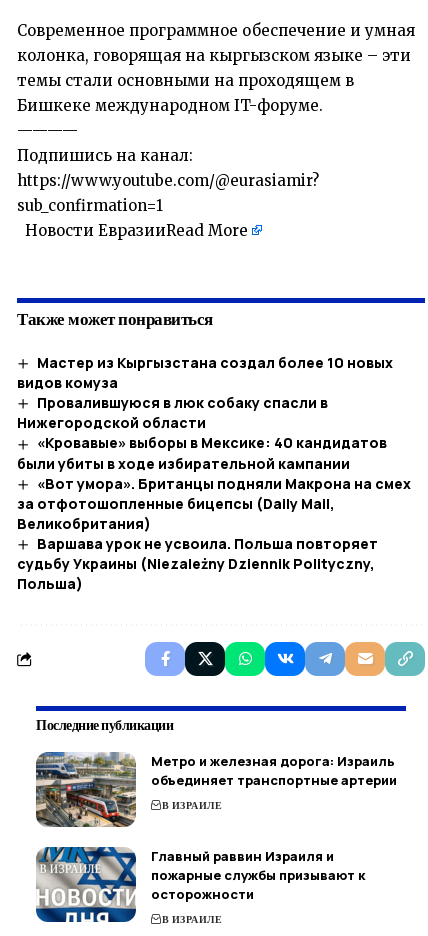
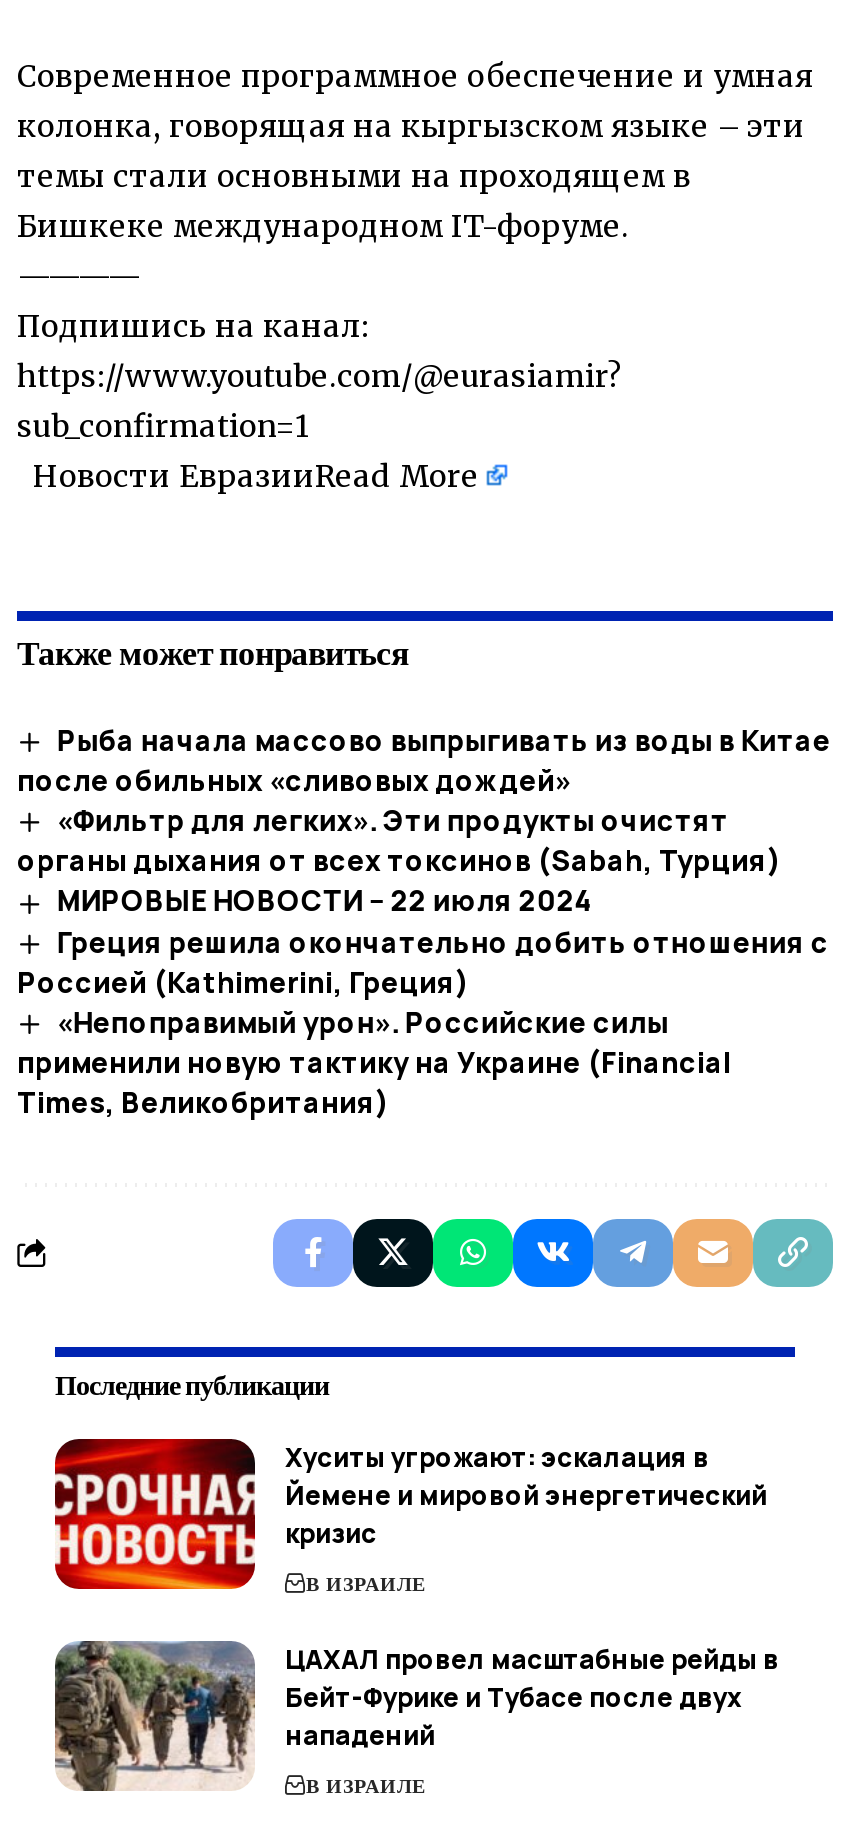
[17,353,411,593] Мастер из Кыргызстана создал более 10 новых | видов комуза | Провалившуюся в люк собаку спасли в | Нижегородской области | «Кровавые» выборы в Мексике: 40 кандидатов | были убиты в ходе избирательной кампании | «Вот умора». Британцы подняли Макрона на смех | за отфотошопленные бицепсы (Daily Mail, | Великобритания) | Варшава урок не усвоила. Польша повторяет | судьбу Украины (Niezależny Dziennik Polityczny, | Польша) -> [17,721,831,1121] Рыба начала массово выпрыгивать из воды в Китае | после обильных «сливовых дождей» | «Фильтр для легких». Эти продукты очистят | органы дыхания от всех токсинов (Sabah, Турция) | МИРОВЫЕ НОВОСТИ – 22 июля 2024 | Греция решила окончательно добить отношения с | Россией (Kathimerini, Греция) | «Непоправимый урон». Российские силы | применили новую тактику на Украине (Financial | Times, Великобритания)
[35,751,397,828] [image] | Метро и железная дорога: Израиль | объединяет транспортные артерии -> [53,1437,767,1601] [image] | Хуситы угрожают: эскалация в | Йемене и мировой энергетический | кризис
[35,846,365,923] [image] | Главный раввин Израиля и | пожарные службы призывают к | осторожности -> [55,1639,779,1793] [image] | ЦАХАЛ провел масштабные рейды в | Бейт-Фурике и Тубасе после двух | нападений

